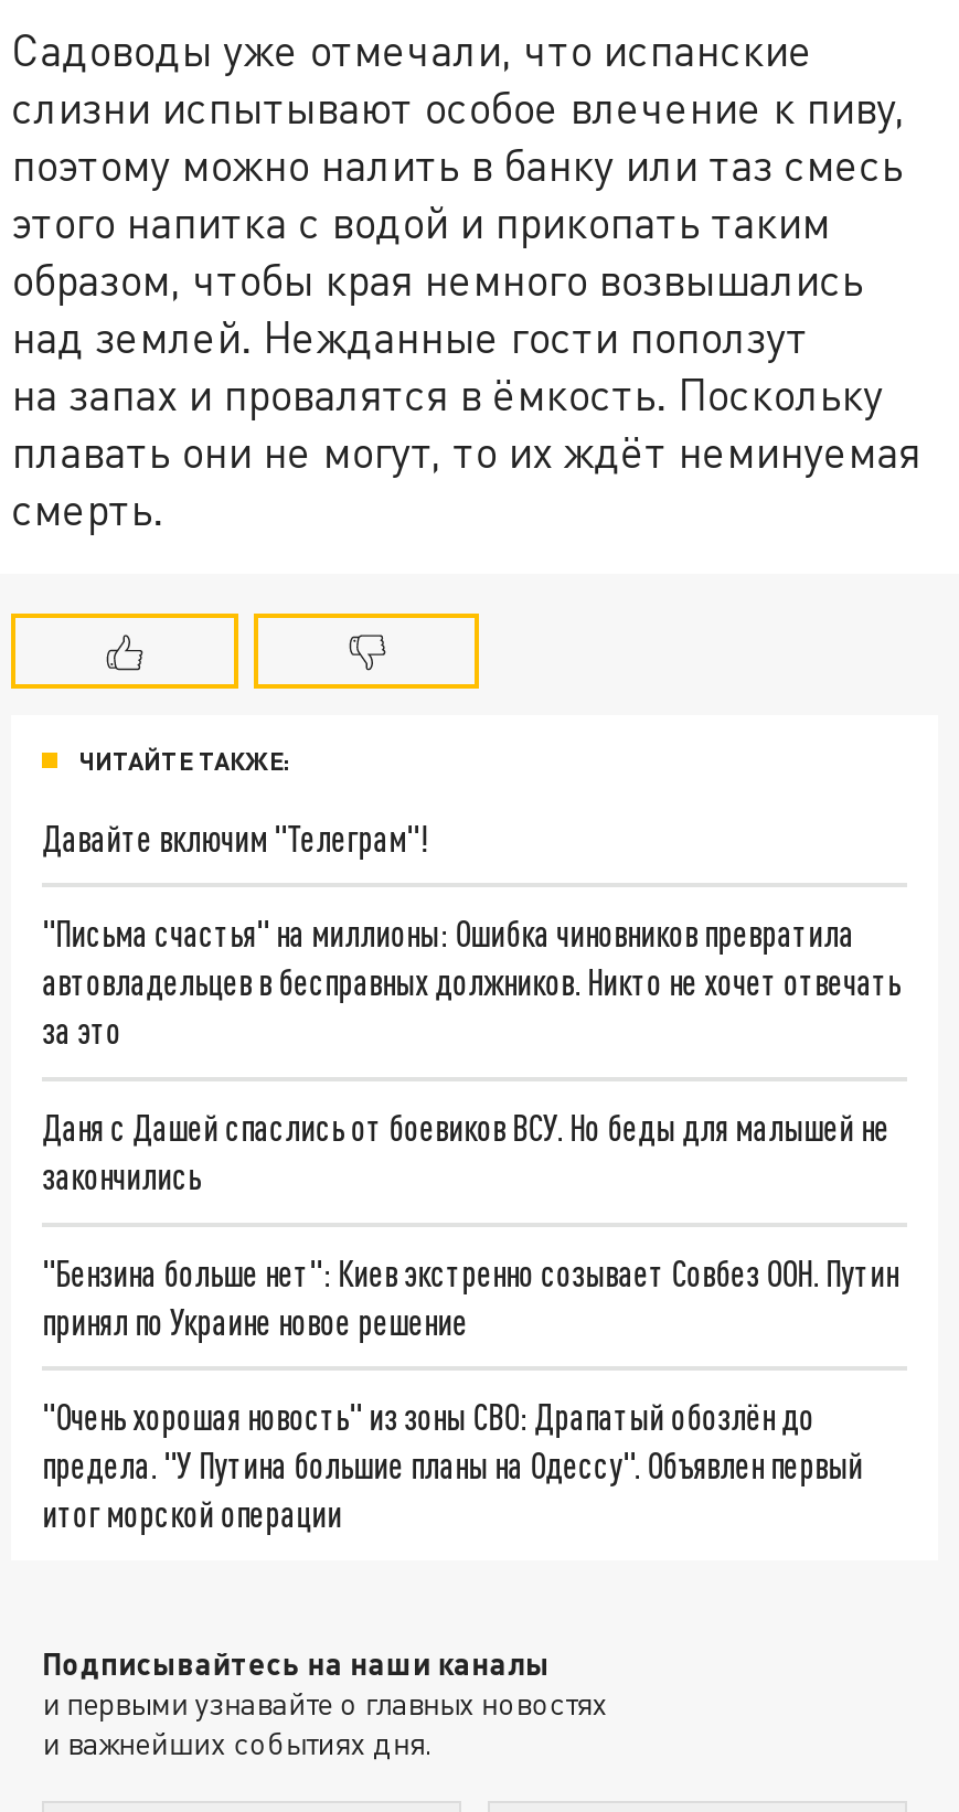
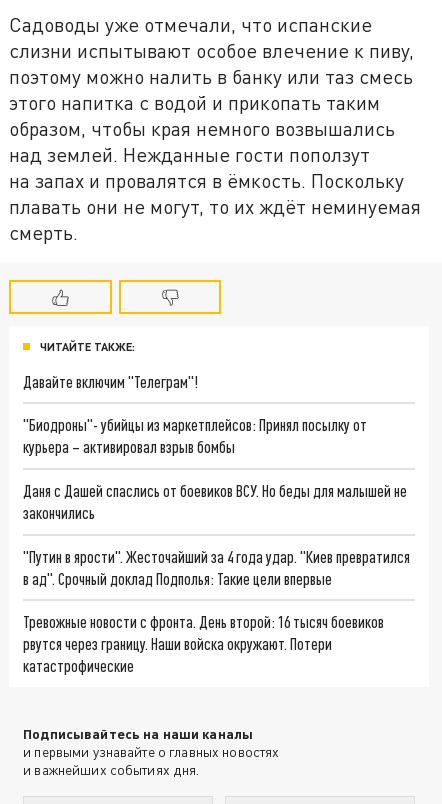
[42,912,901,1051] "Письма счастья" на миллионы: Ошибка чиновников превратила | автовладельцев в бесправных должников. Никто не хочет отвечать | за это -> [23,415,367,456] "Биодроны"- убийцы из маркетплейсов: Принял посылку от | курьера – активировал взрыв бомбы
[42,1251,899,1341] "Бензина больше нет": Киев экстренно созывает Совбез ООН. Путин | принял по Украине новое решение -> [23,547,410,588] "Путин в ярости". Жесточайший за 4 года удар. "Киев превратился | в ад". Срочный доклад Подполья: Такие цели впервые
[42,1396,863,1535] "Очень хорошая новость" из зоны СВО: Драпатый обозлён до | предела. "У Путина большие планы на Одессу". Объявлен первый | итог морской операции -> [23,612,384,675] Тревожные новости с фронта. День второй: 16 тысяч боевиков | рвутся через границу. Наши войска окружают. Потери | катастрофические

